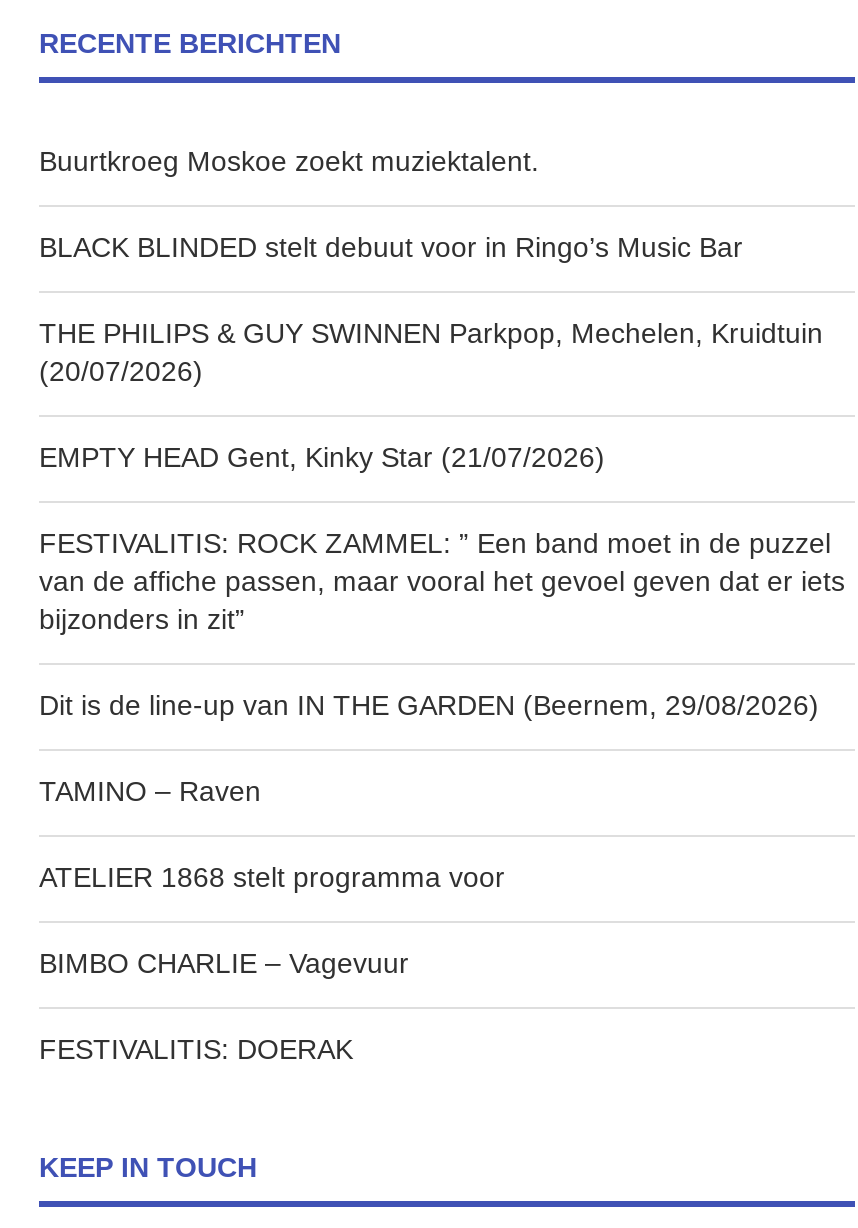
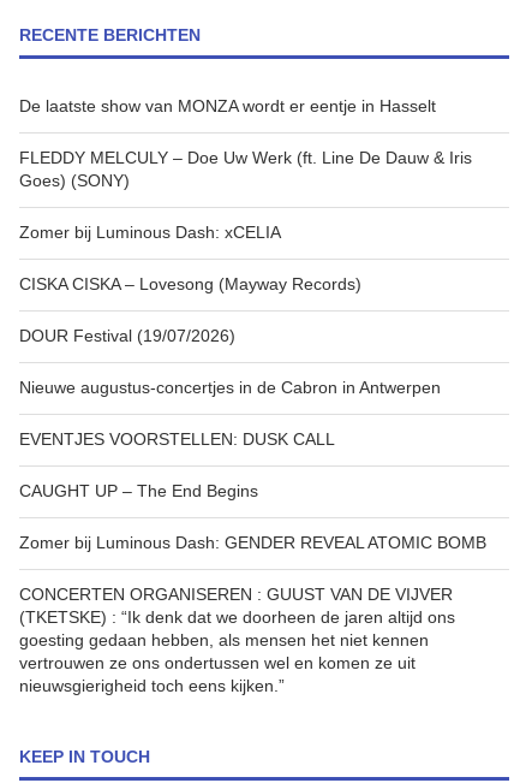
[39,146,539,178] Buurtkroeg Moskoe zoekt muziektalent. -> [19,97,436,116] De laatste show van MONZA wordt er eentje in Hasselt
[39,232,743,264] BLACK BLINDED stelt debuut voor in Ringo’s Music Bar -> [19,148,472,191] FLEDDY MELCULY – Doe Uw Werk (ft. Line De Dauw & Iris | Goes) (SONY)
[39,318,823,388] THE PHILIPS & GUY SWINNEN Parkpop, Mechelen, Kruidtuin | (20/07/2026) -> [19,223,281,242] Zomer bij Luminous Dash: xCELIA
[39,442,605,474] EMPTY HEAD Gent, Kinky Star (21/07/2026) -> [19,275,361,294] CISKA CISKA – Lovesong (Mayway Records)
[39,528,845,636] FESTIVALITIS: ROCK ZAMMEL: ” Een band moet in de puzzel | van de affiche passen, maar vooral het gevoel geven dat er iets | bijzonders in zit” -> [19,326,235,346] DOUR Festival (19/07/2026)
[39,690,819,722] Dit is de line-up van IN THE GARDEN (Beernem, 29/08/2026) -> [19,378,441,397] Nieuwe augustus-concertjes in de Cabron in Antwerpen
[39,776,261,808] TAMINO – Raven -> [19,430,335,449] EVENTJES VOORSTELLEN: DUSK CALL
[39,862,505,894] ATELIER 1868 stelt programma voor -> [19,482,258,501] CAUGHT UP – The End Begins
[39,948,409,980] BIMBO CHARLIE – Vagevuur -> [19,533,486,553] Zomer bij Luminous Dash: GENDER REVEAL ATOMIC BOMB
[39,1034,353,1066] FESTIVALITIS: DOERAK -> [19,585,455,696] CONCERTEN ORGANISEREN : GUUST VAN DE VIJVER | (TKETSKE) : “Ik denk dat we doorheen de jaren altijd ons | goesting gedaan hebben, als mensen het niet kennen | vertrouwen ze ons ondertussen wel en komen ze uit | nieuwsgierigheid toch eens kijken.”

